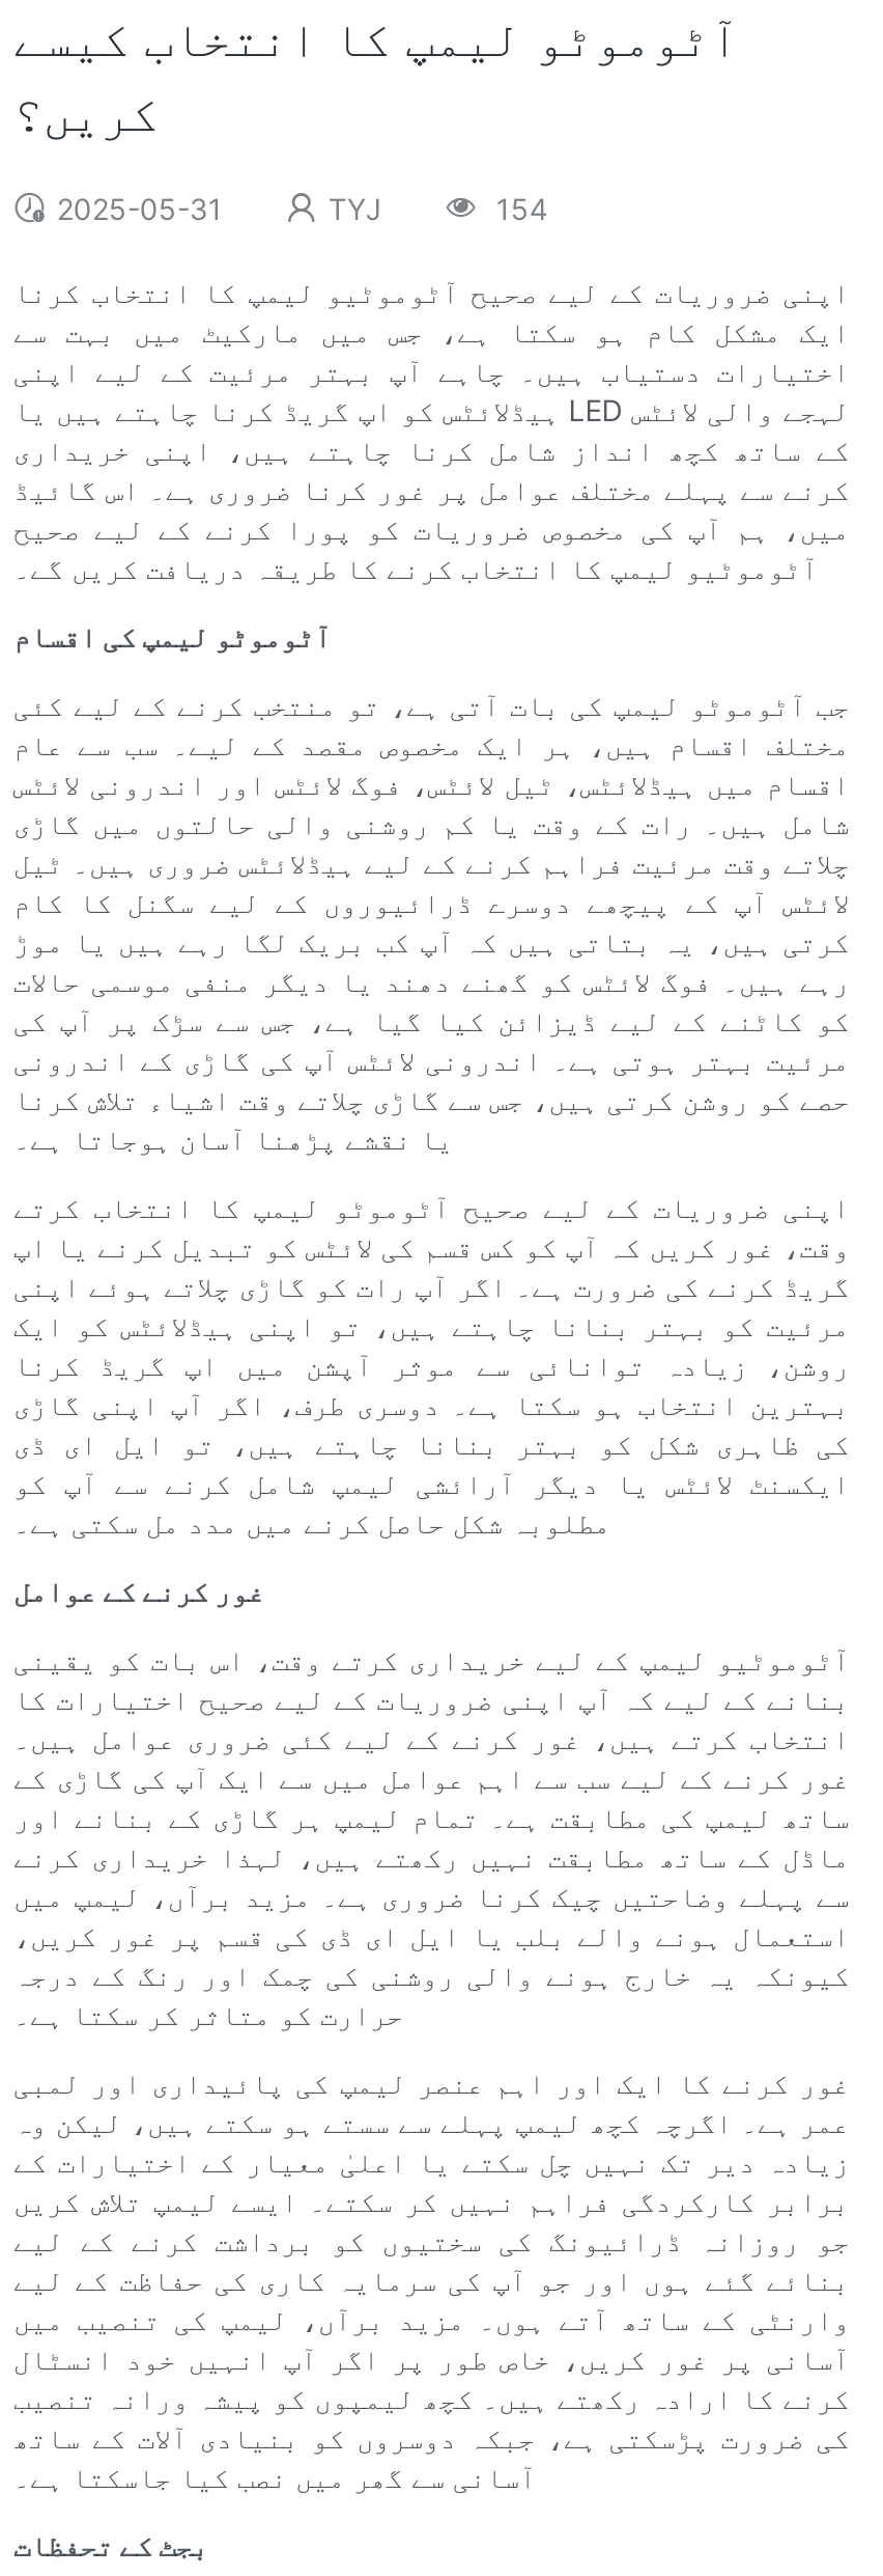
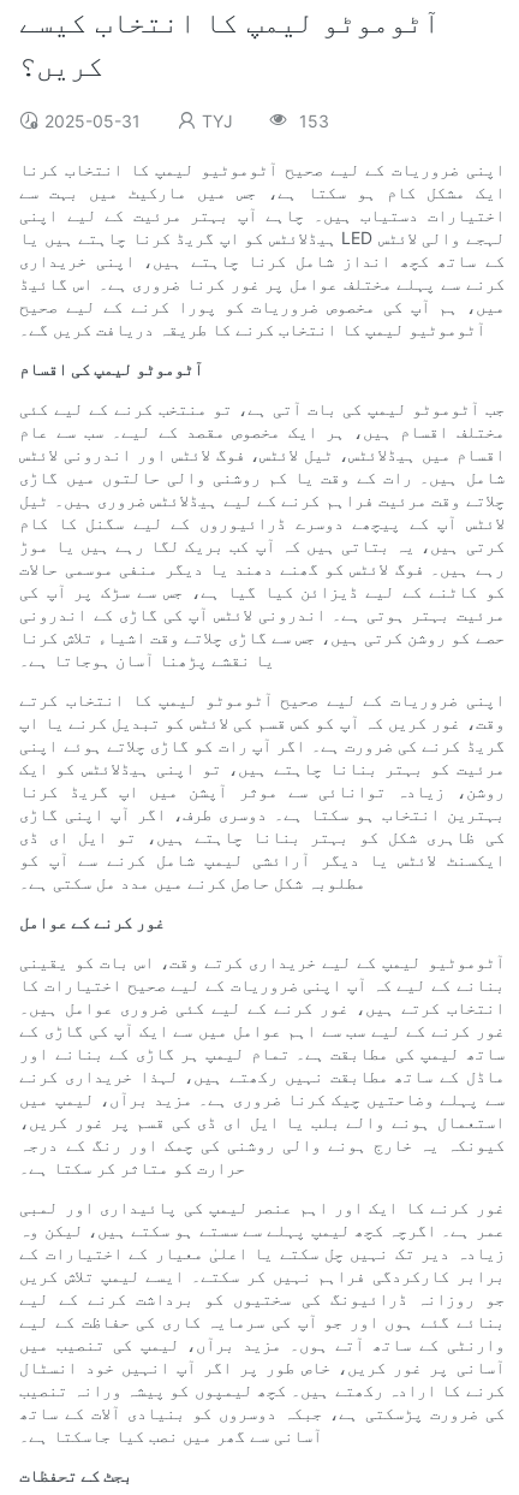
[496,192,548,227] 154 -> [300,111,330,132] 153

